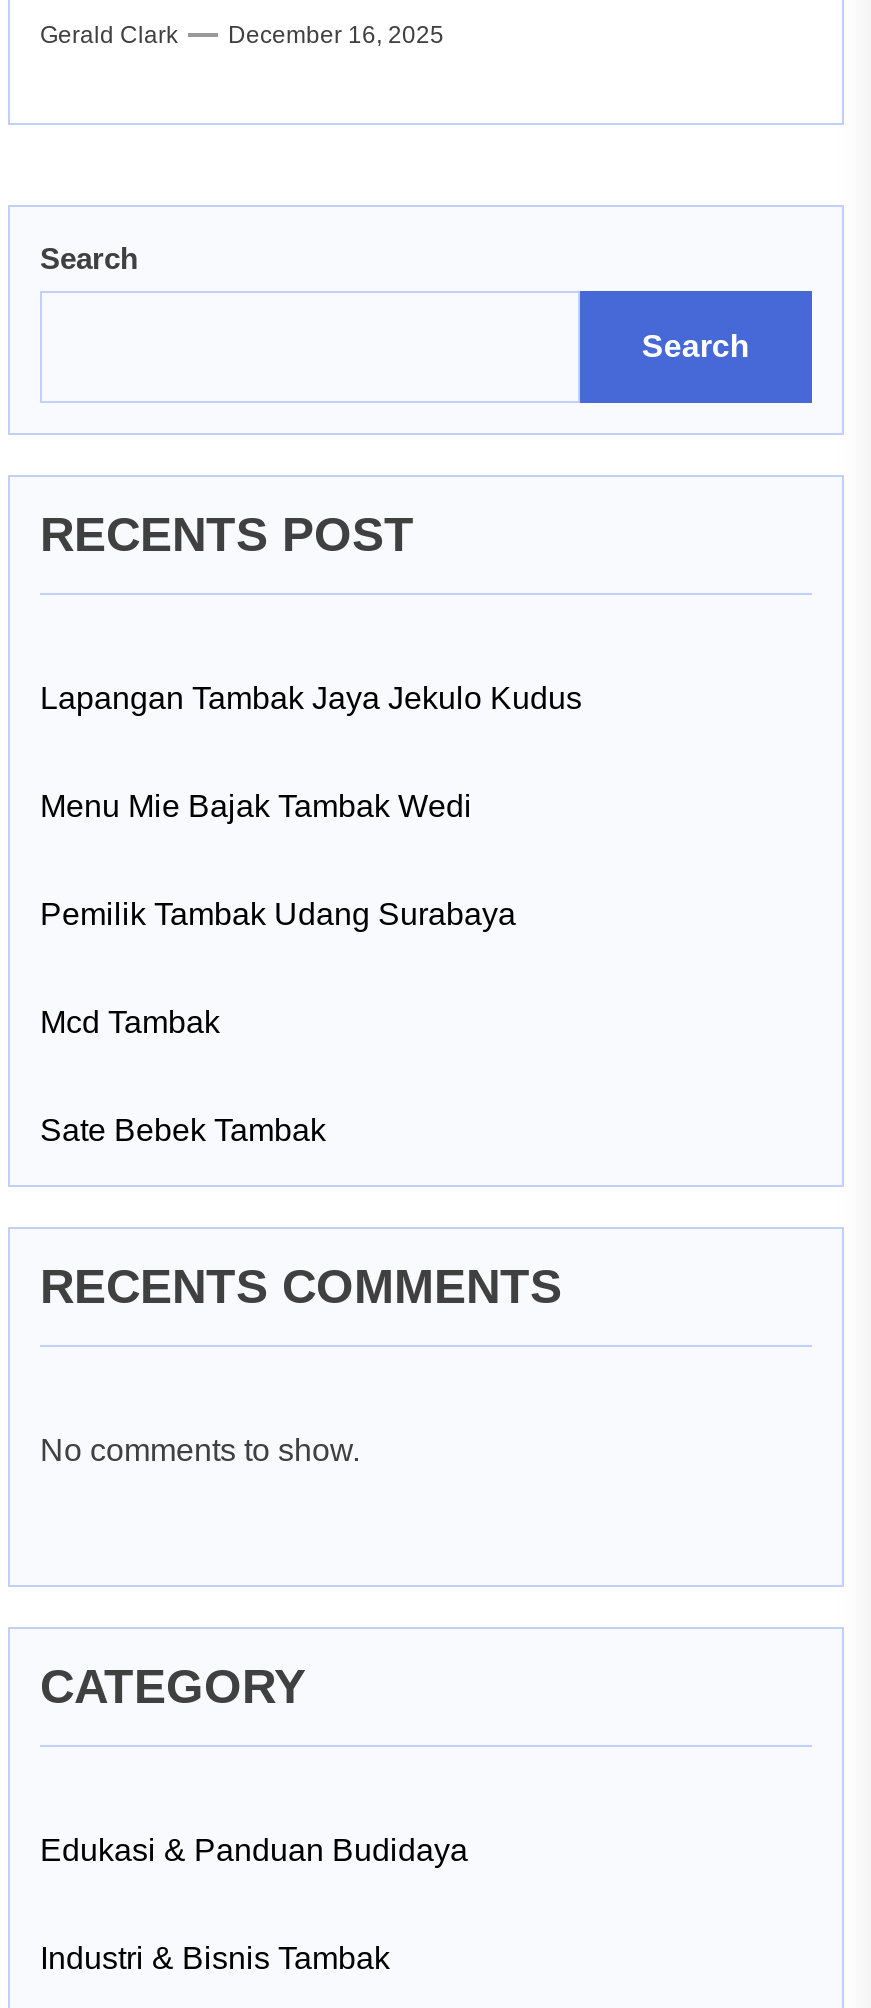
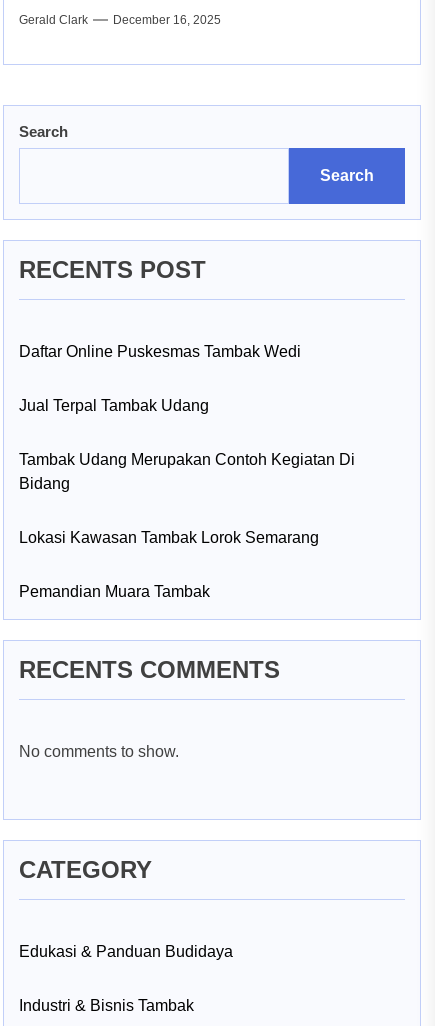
[40,681,582,715] Lapangan Tambak Jaya Jekulo Kudus -> [19,343,301,360] Daftar Online Puskesmas Tambak Wedi
[40,789,472,823] Menu Mie Bajak Tambak Wedi -> [19,397,209,414] Jual Terpal Tambak Udang
[40,897,516,931] Pemilik Tambak Udang Surabaya -> [19,451,355,492] Tambak Udang Merupakan Contoh Kegiatan Di | Bidang
[40,1005,220,1039] Mcd Tambak -> [19,529,319,546] Lokasi Kawasan Tambak Lorok Semarang
[40,1113,326,1147] Sate Bebek Tambak -> [19,583,210,600] Pemandian Muara Tambak

